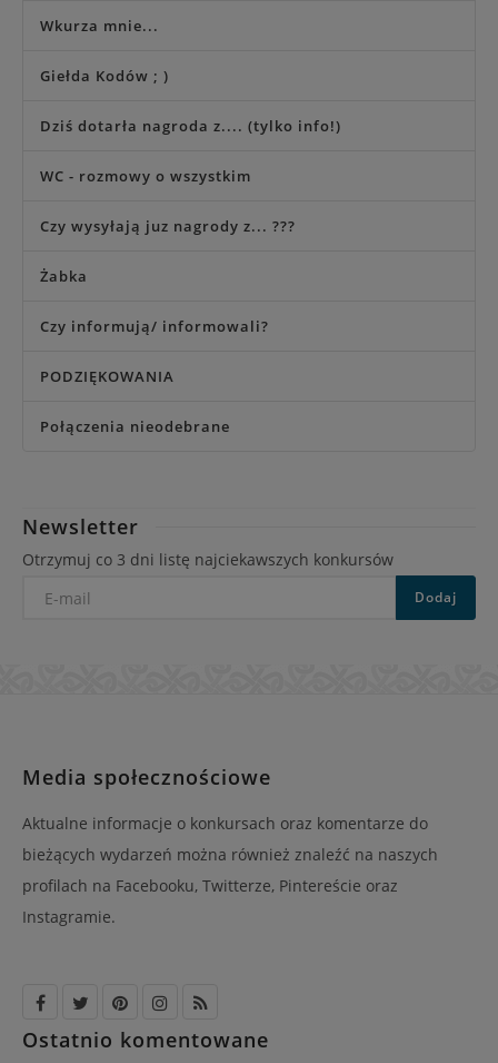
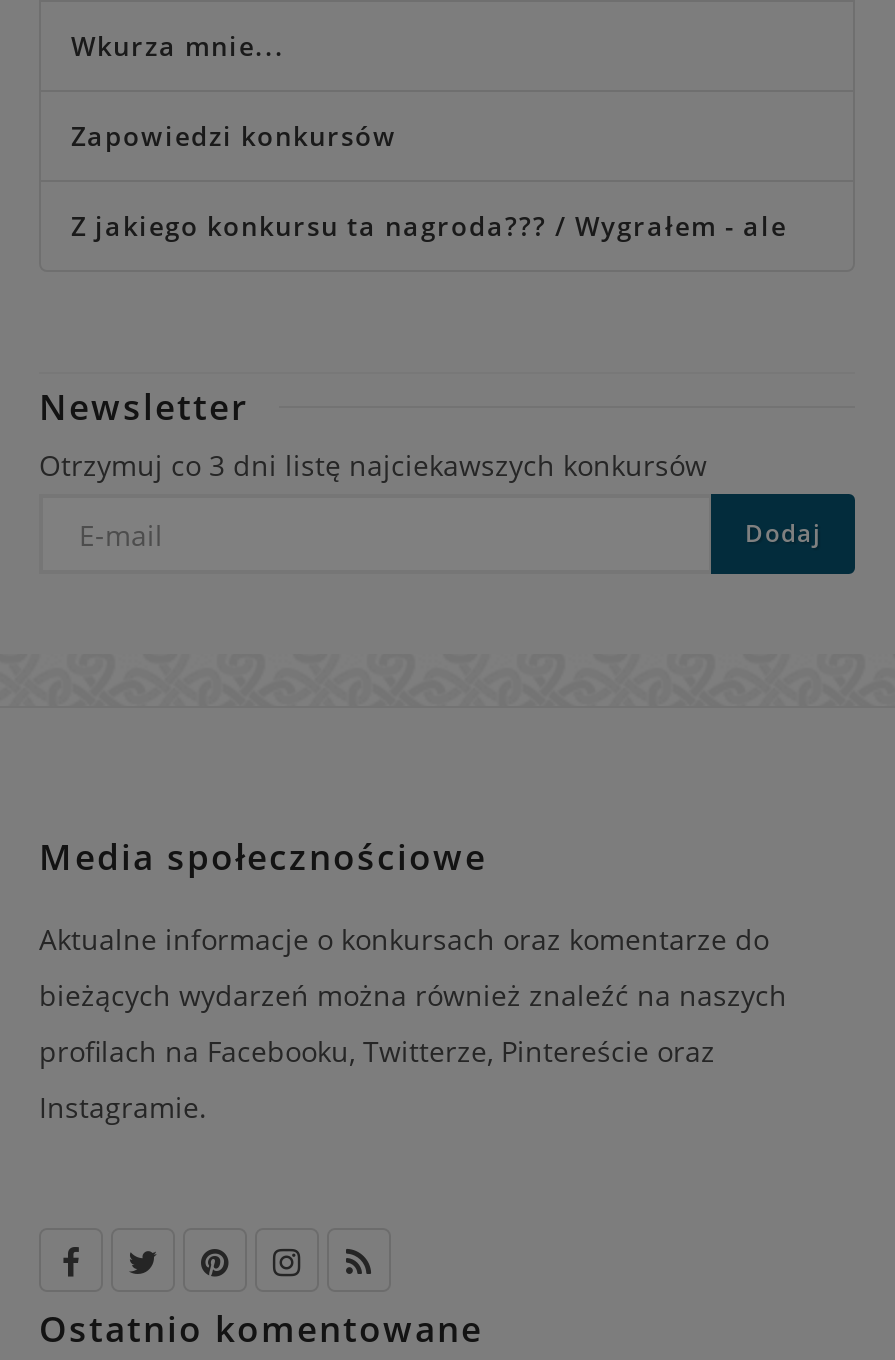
[40,66,341,437] Giełda Kodów ; ) | Dziś dotarła nagroda z.... (tylko info!) | WC - rozmowy o wszystkim | Czy wysyłają juz nagrody z... ??? | Żabka | Czy informują/ informowali? | PODZIĘKOWANIA | Połączenia nieodebrane -> [71,119,787,245] Zapowiedzi konkursów | Z jakiego konkursu ta nagroda??? / Wygrałem - ale

